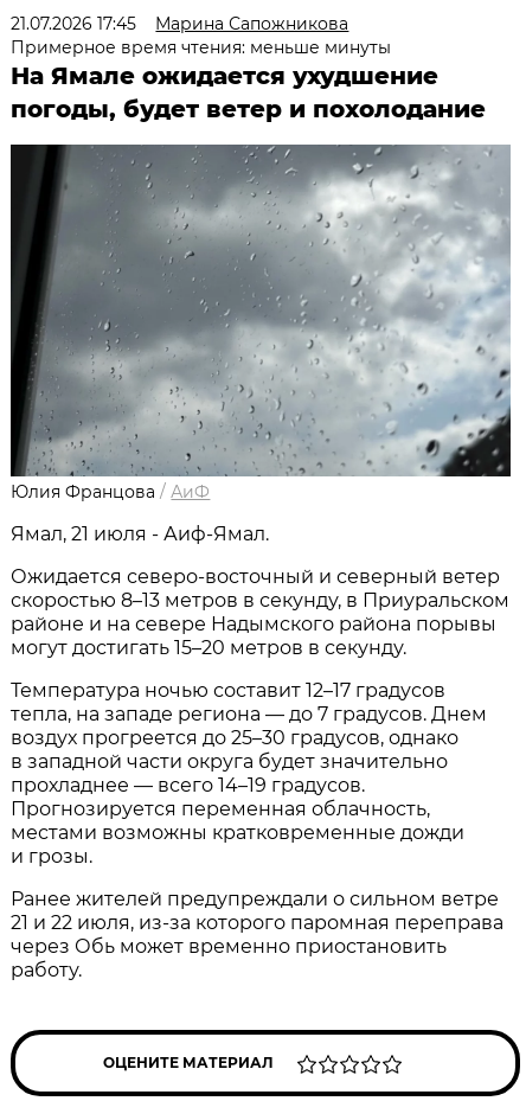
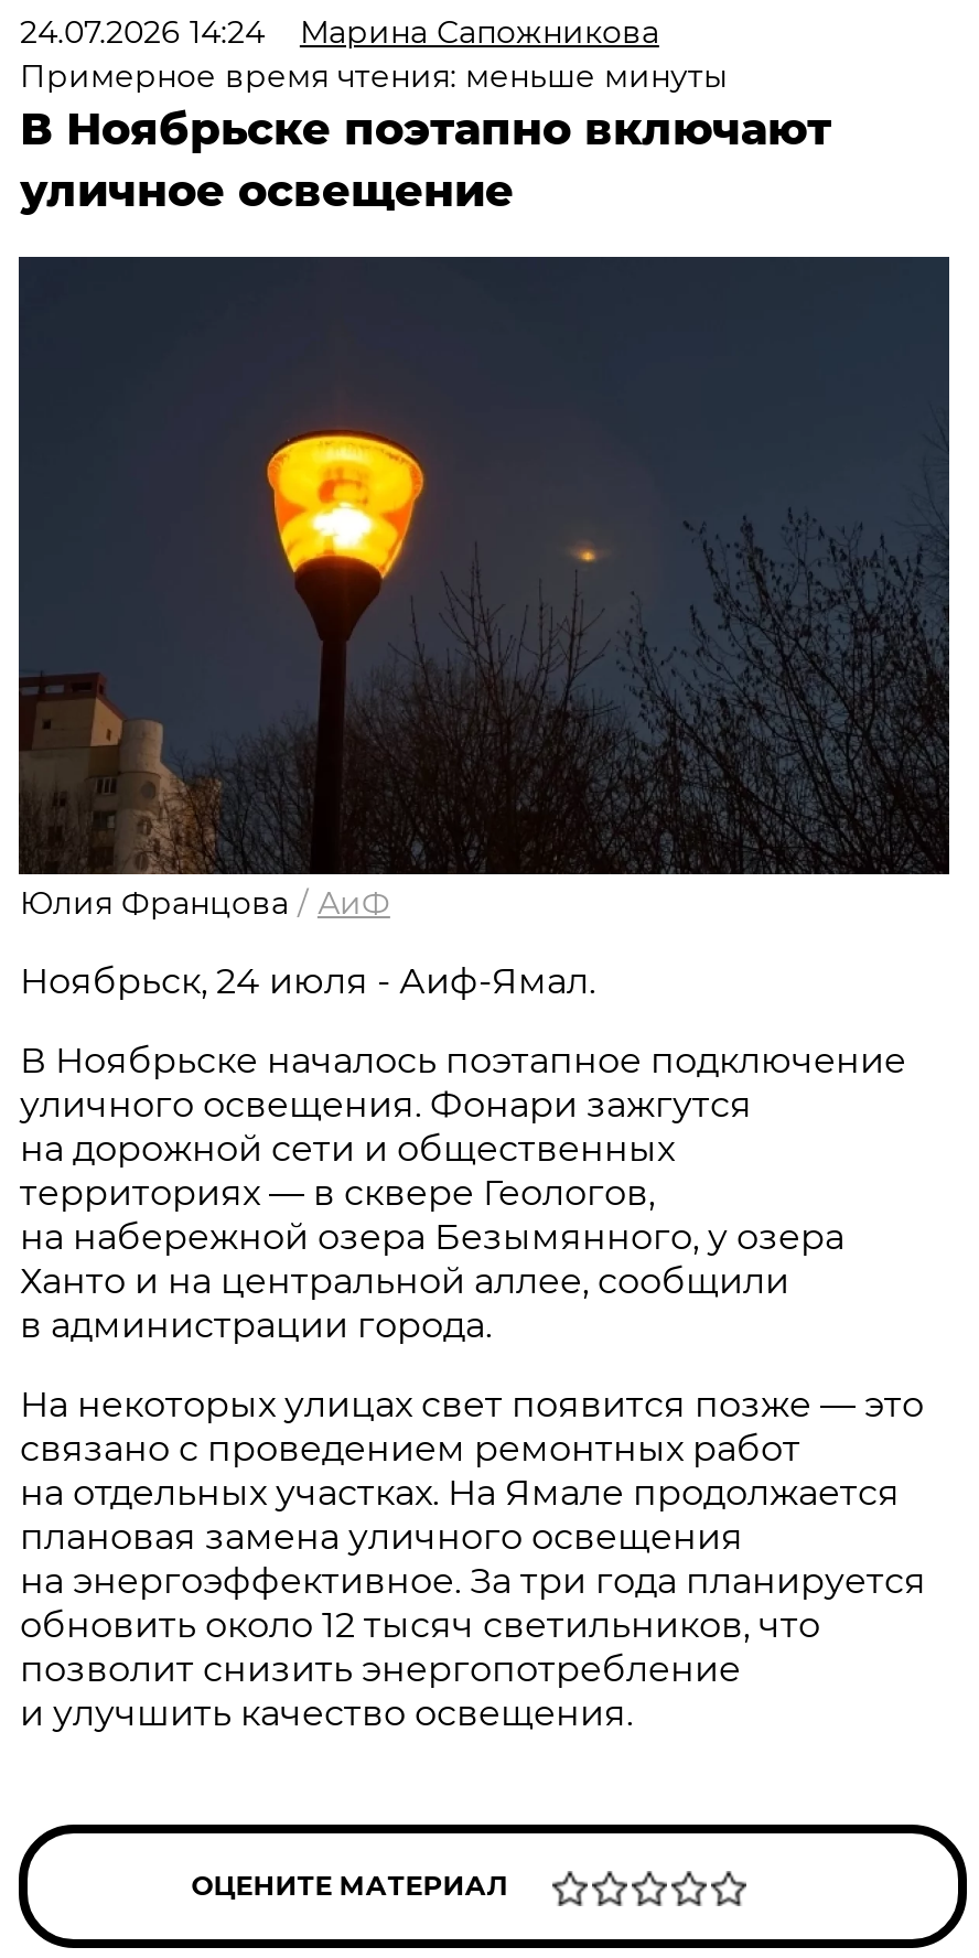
[11,13,349,34] 21.07.2026 17:45 Марина Сапожникова -> [20,12,659,52] 24.07.2026 14:24 Марина Сапожникова
[11,62,486,123] На Ямале ожидается ухудшение | погоды, будет ветер и похолодание -> [20,103,831,217] В Ноябрьске поэтапно включают | уличное освещение
[11,145,512,981] [image] | Ямал, 21 июля - Аиф-Ямал. | Ожидается северо-восточный и северный ветер | скоростью 8–13 метров в секунду, в Приуральском | районе и на севере Надымского района порывы | могут достигать 15–20 метров в секунду. | Температура ночью составит 12–17 градусов | тепла, на западе региона — до 7 градусов. Днем | воздух прогреется до 25–30 градусов, однако | в западной части округа будет значительно | прохладнее — всего 14–19 градусов. | Прогнозируется переменная облачность, | местами возможны кратковременные дожди | и грозы. | Ранее жителей предупреждали о сильном ветре | 21 и 22 июля, из-за которого паромная переправа | через Обь может временно приостановить | работу. -> [19,257,951,1734] [image] | Ноябрьск, 24 июля - Аиф-Ямал. | В Ноябрьске началось поэтапное подключение | уличного освещения. Фонари зажгутся | на дорожной сети и общественных | территориях — в сквере Геологов, | на набережной озера Безымянного, у озера | Ханто и на центральной аллее, сообщили | в администрации города. | На некоторых улицах свет появится позже — это | связано с проведением ремонтных работ | на отдельных участках. На Ямале продолжается | плановая замена уличного освещения | на энергоэффективное. За три года планируется | обновить около 12 тысяч светильников, что | позволит снизить энергопотребление | и улучшить качество освещения.

